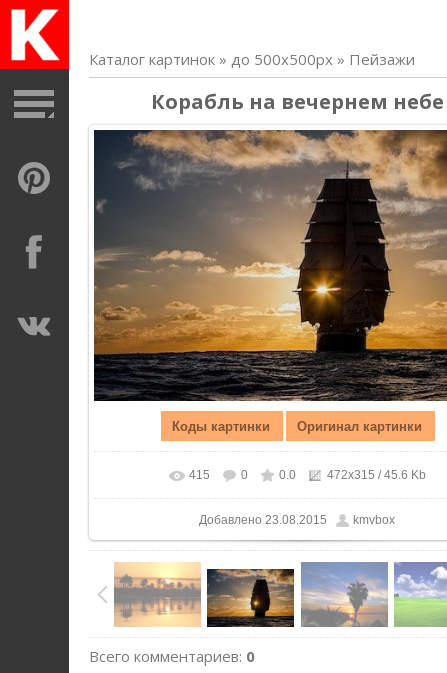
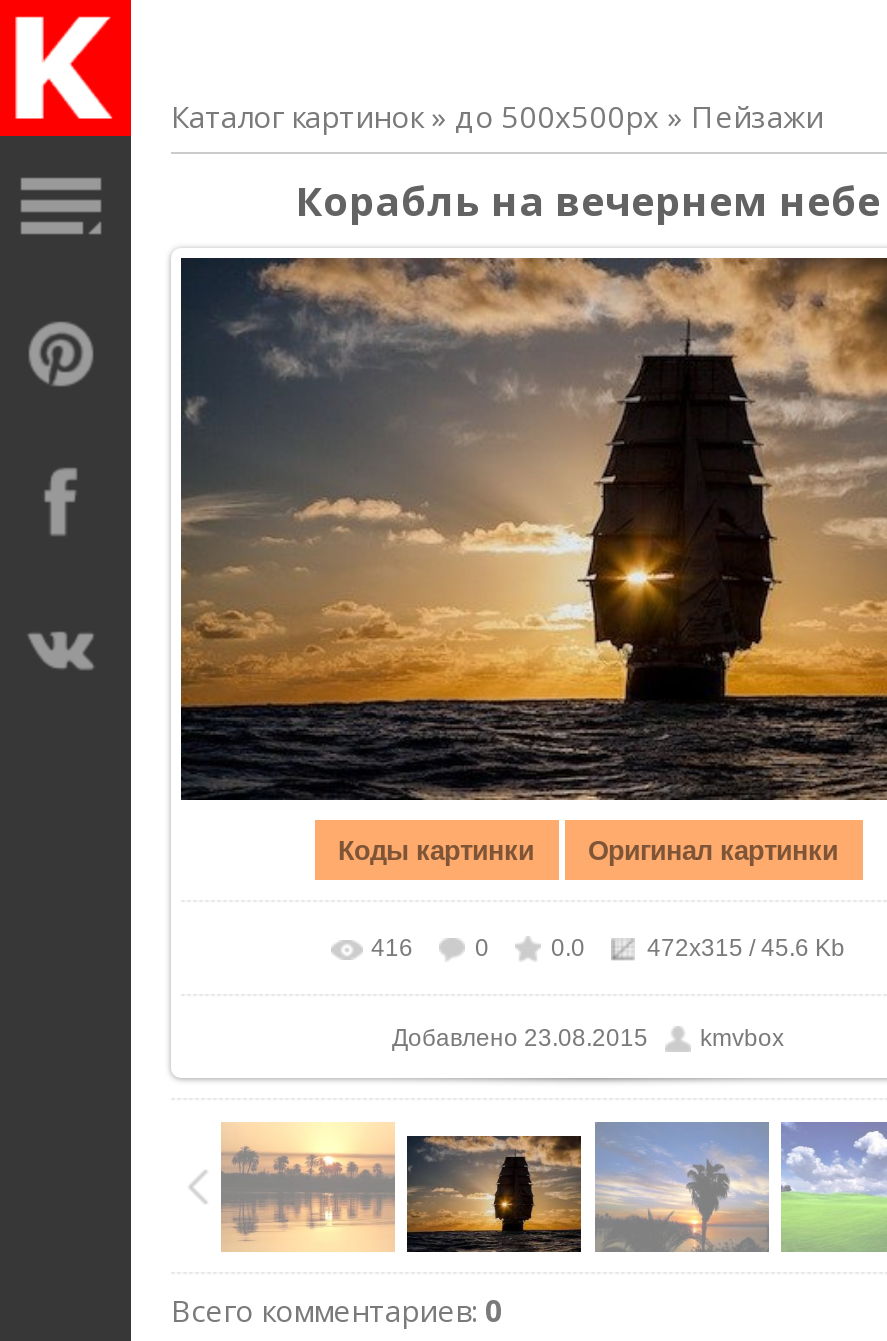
[189,468,210,482] 415 -> [371,934,413,962] 416

